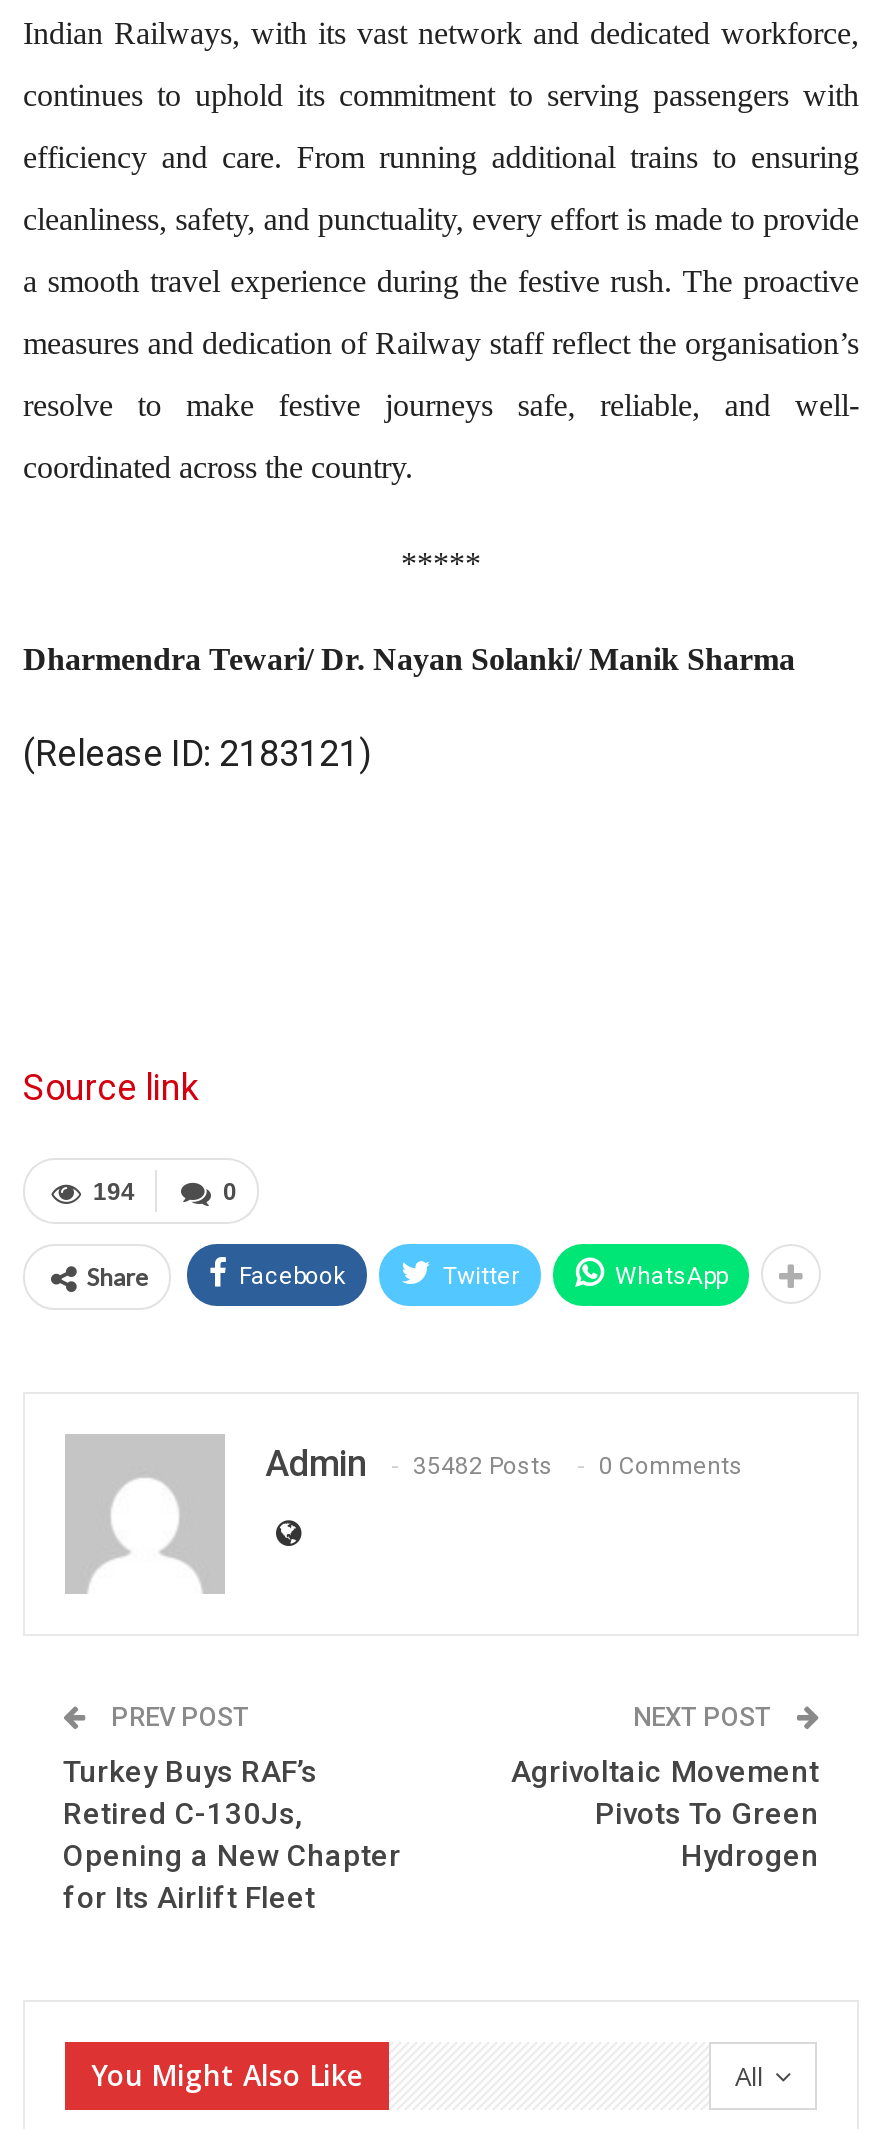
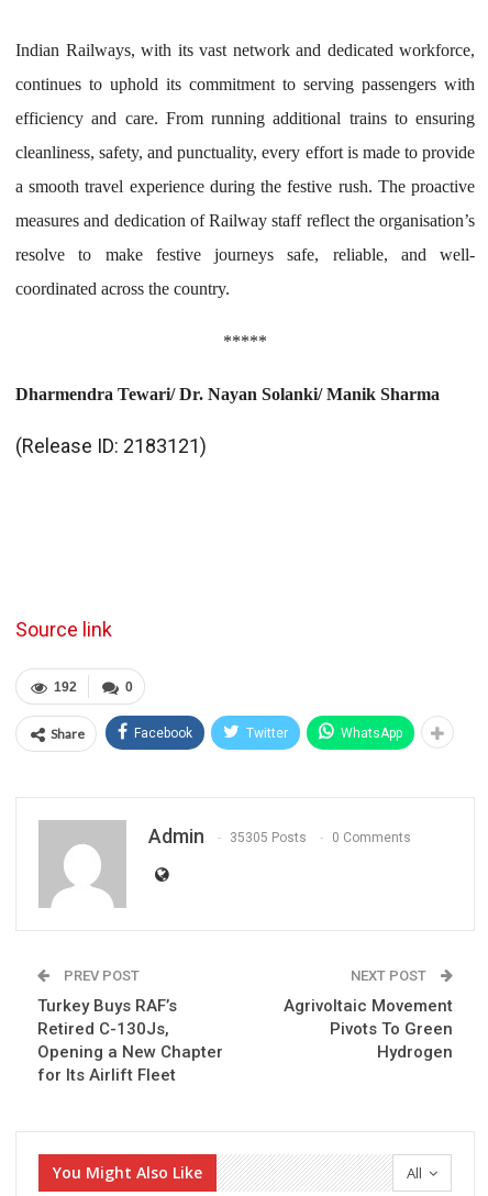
[93,1178,135,1206] 194 -> [54,679,77,695] 192
[265,1442,743,1484] Admin 35482 Posts 0 Comments -> [148,824,411,848] Admin 35305 Posts 0 Comments

